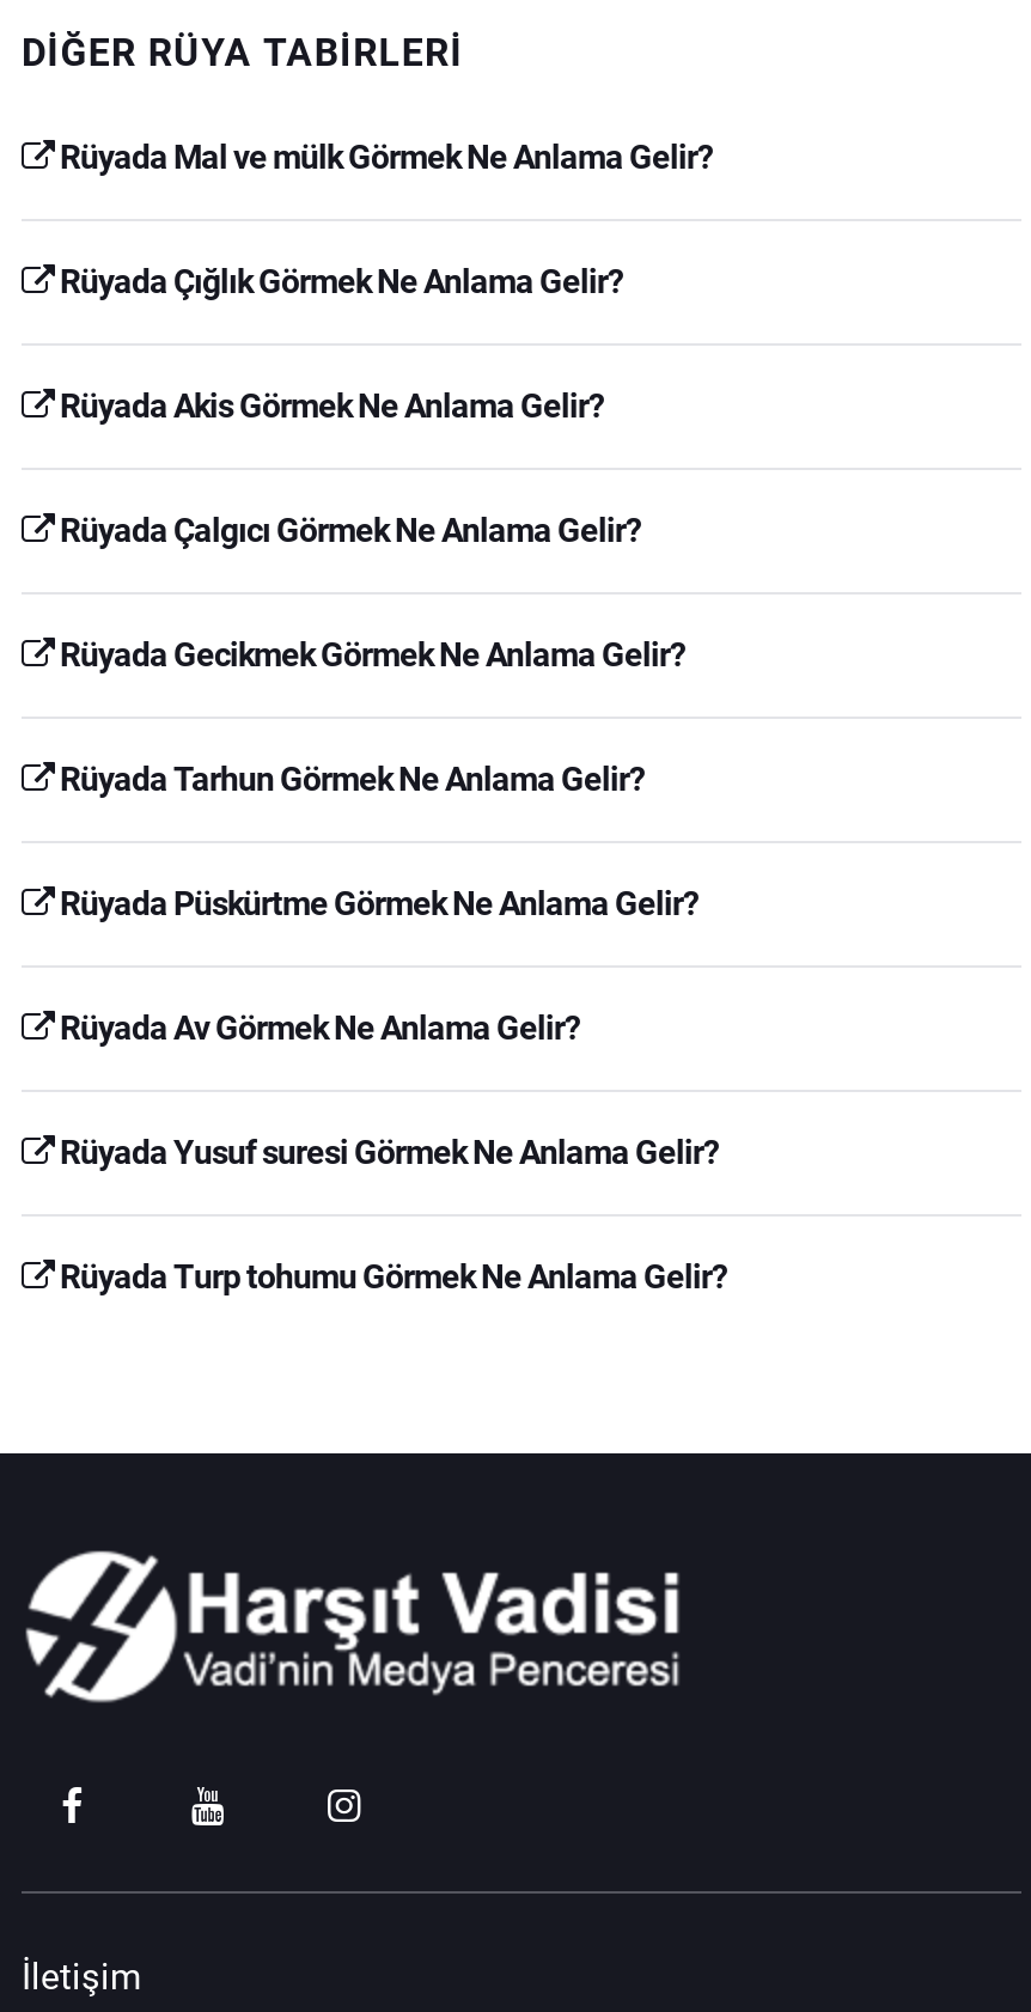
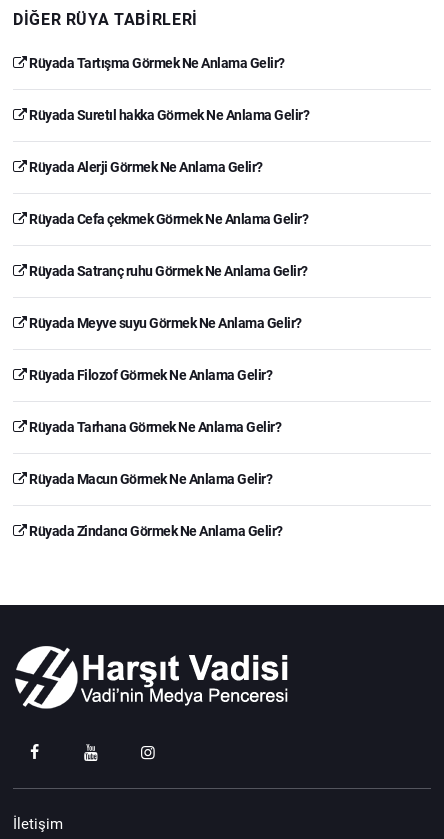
[54,137,713,175] Rüyada Mal ve mülk Görmek Ne Anlama Gelir? -> [26,55,284,71] Rüyada Tartışma Görmek Ne Anlama Gelir?
[54,261,623,300] Rüyada Çığlık Görmek Ne Anlama Gelir? -> [26,107,309,123] Rüyada Suretıl hakka Görmek Ne Anlama Gelir?
[54,386,604,424] Rüyada Akis Görmek Ne Anlama Gelir? -> [26,159,262,175] Rüyada Alerji Görmek Ne Anlama Gelir?
[54,510,641,549] Rüyada Çalgıcı Görmek Ne Anlama Gelir? -> [26,211,308,227] Rüyada Cefa çekmek Görmek Ne Anlama Gelir?
[54,635,685,673] Rüyada Gecikmek Görmek Ne Anlama Gelir? -> [26,263,307,279] Rüyada Satranç ruhu Görmek Ne Anlama Gelir?
[54,759,645,797] Rüyada Tarhun Görmek Ne Anlama Gelir? -> [26,315,301,331] Rüyada Meyve suyu Görmek Ne Anlama Gelir?
[54,884,698,922] Rüyada Püskürtme Görmek Ne Anlama Gelir? -> [26,367,272,383] Rüyada Filozof Görmek Ne Anlama Gelir?
[54,1008,580,1046] Rüyada Av Görmek Ne Anlama Gelir? -> [26,419,281,435] Rüyada Tarhana Görmek Ne Anlama Gelir?
[54,1132,719,1171] Rüyada Yusuf suresi Görmek Ne Anlama Gelir? -> [26,471,272,487] Rüyada Macun Görmek Ne Anlama Gelir?
[54,1257,727,1295] Rüyada Turp tohumu Görmek Ne Anlama Gelir? -> [26,523,282,539] Rüyada Zindancı Görmek Ne Anlama Gelir?

